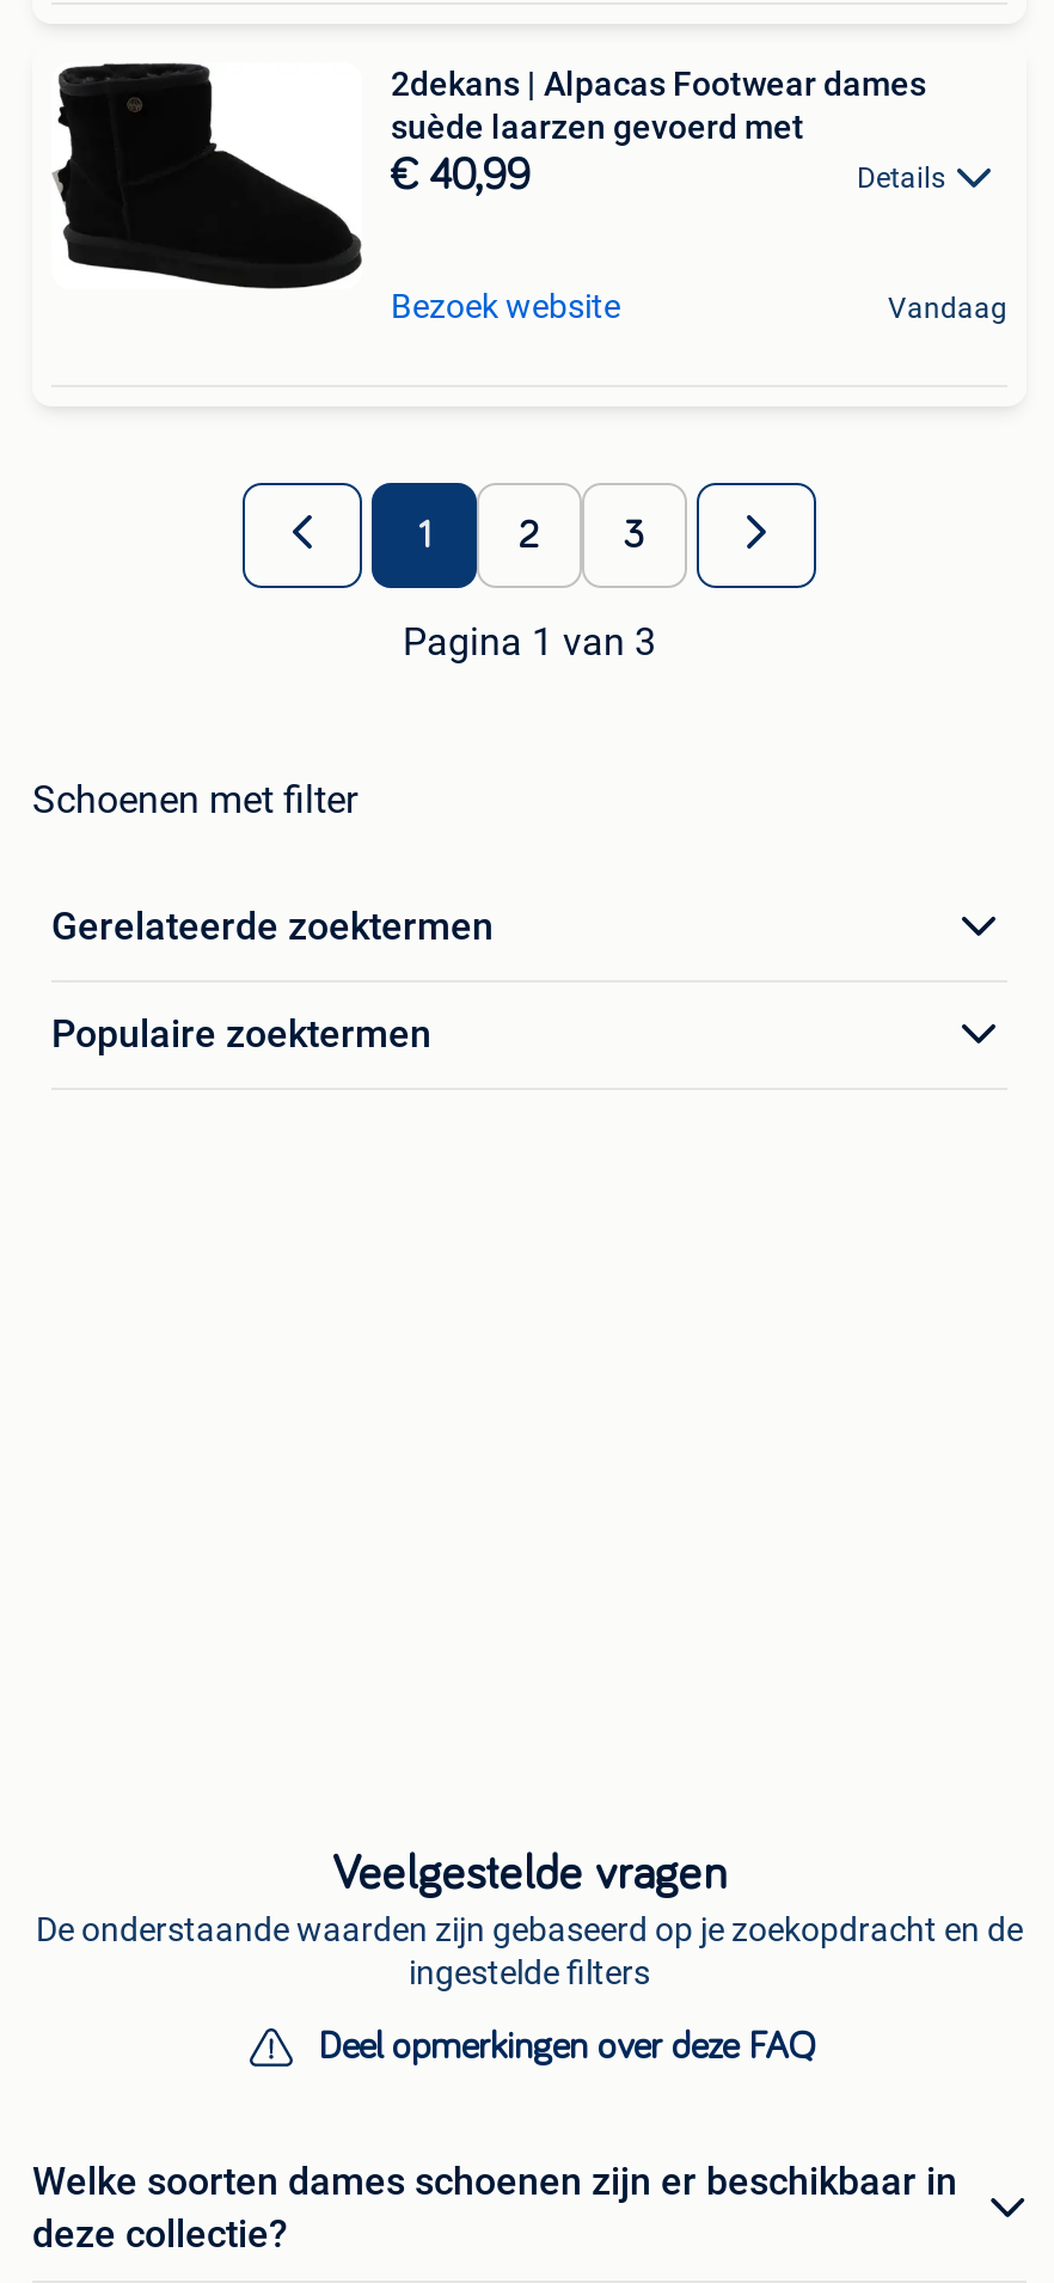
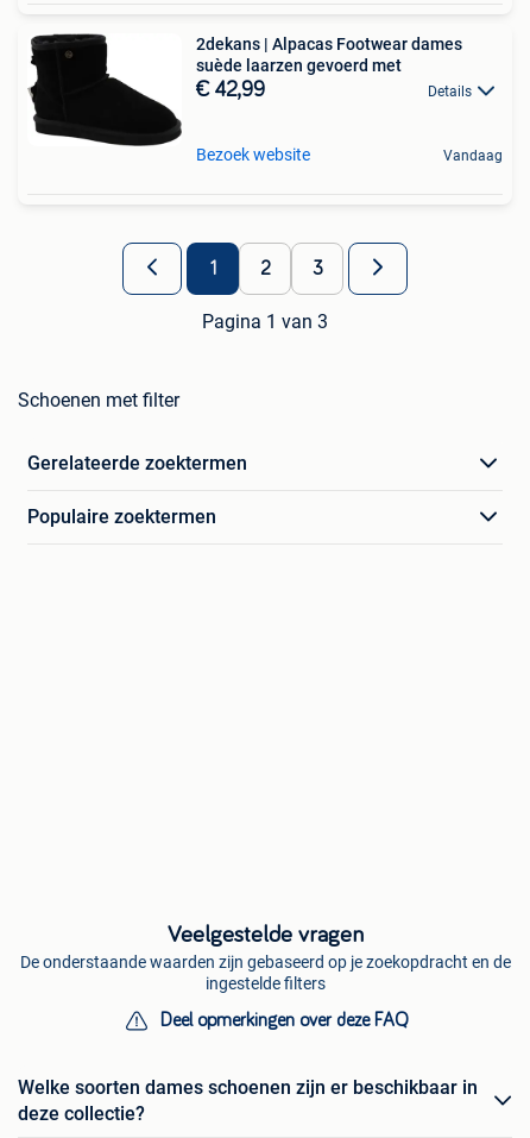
[391,155,529,198] € 40,99 -> [196,80,265,101] € 42,99

